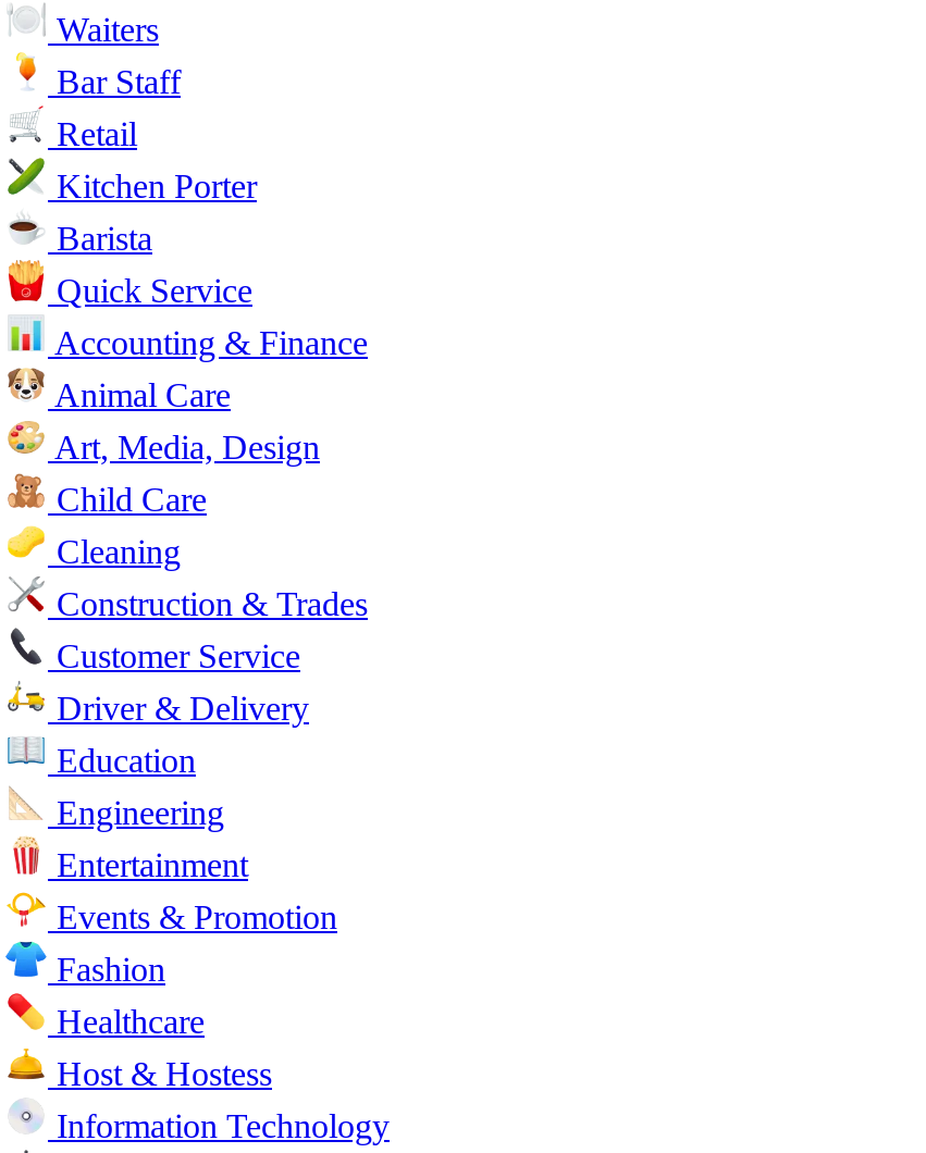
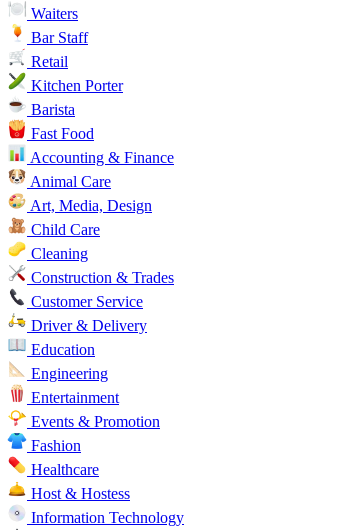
[57,272,252,309] Quick Service -> [31,125,94,142] Fast Food

